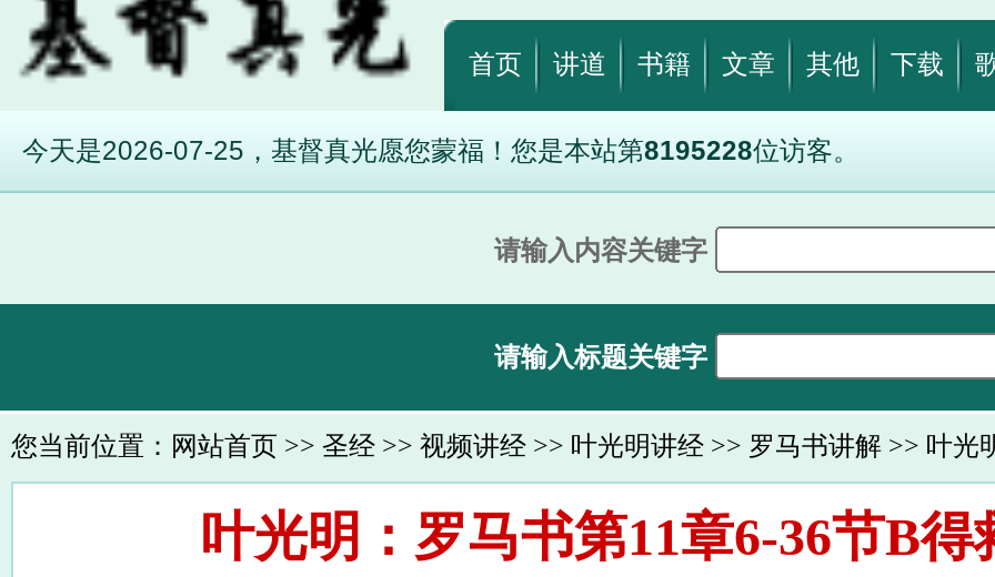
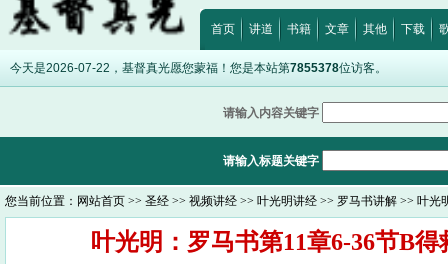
[22,135,860,166] 今天是2026-07-25，基督真光愿您蒙福！您是本站第8195228位访客。 -> [10,61,387,75] 今天是2026-07-22，基督真光愿您蒙福！您是本站第7855378位访客。

